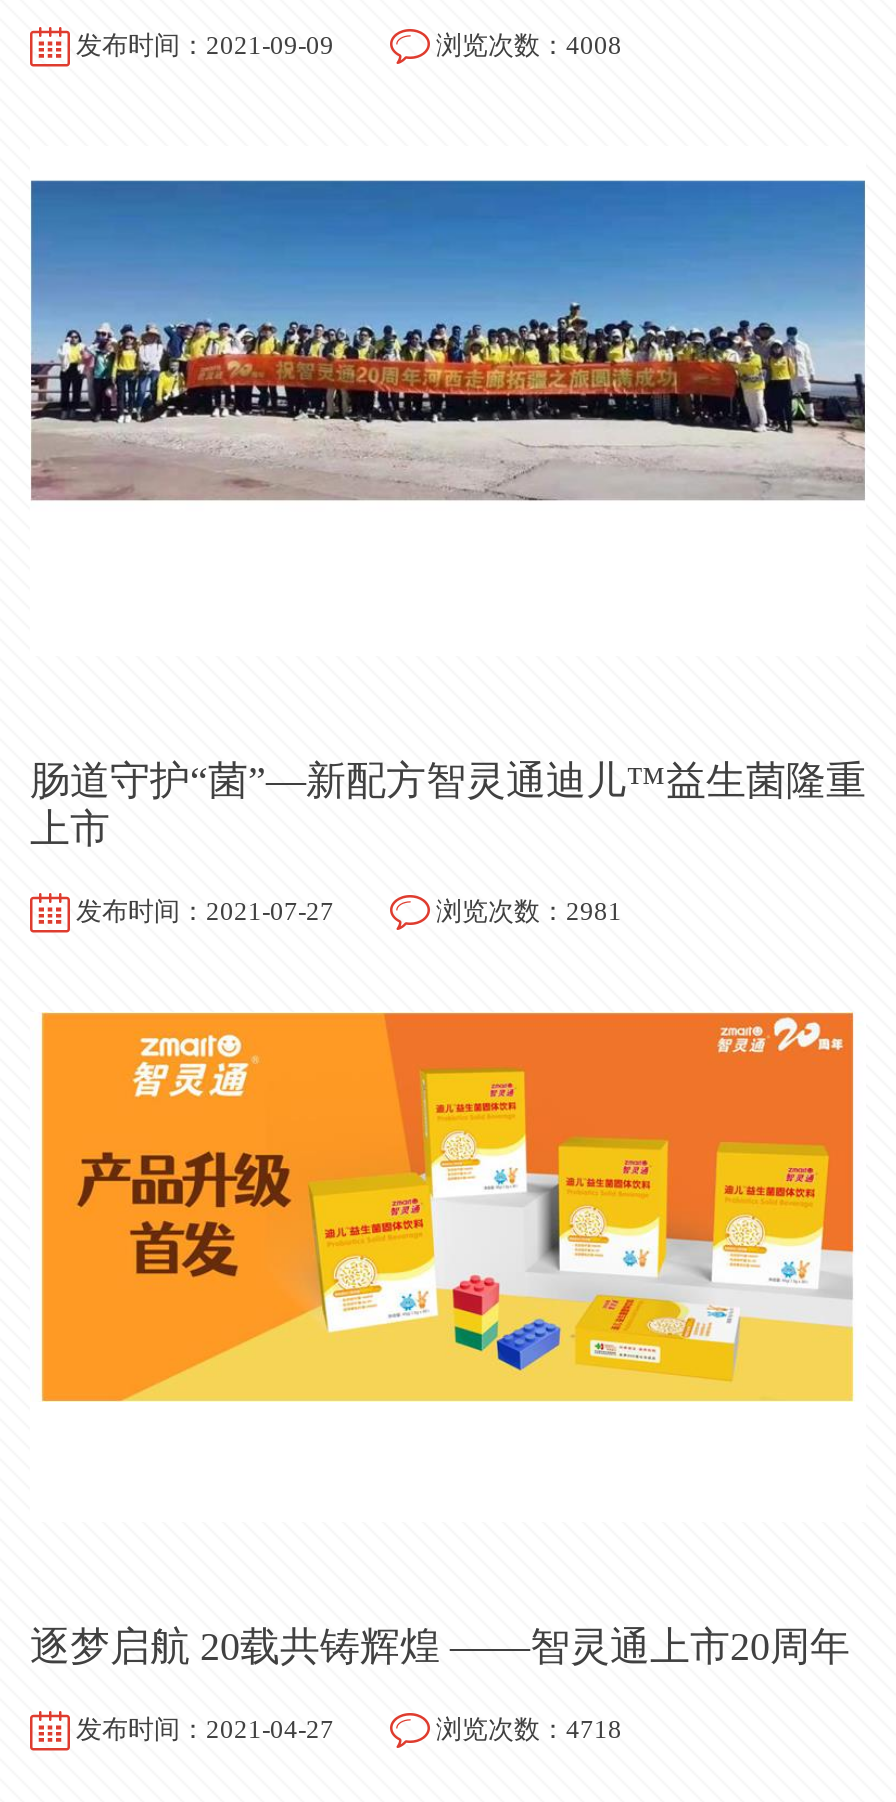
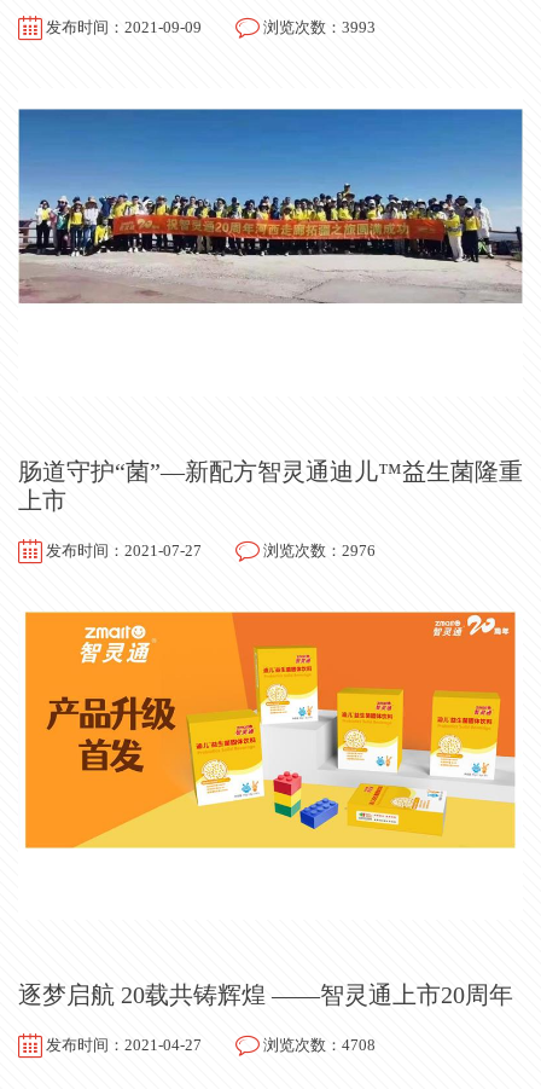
[436,30,622,60] 浏览次数：4008 -> [263,18,376,36] 浏览次数：3993
[436,896,622,926] 浏览次数：2981 -> [263,541,376,560] 浏览次数：2976
[436,1714,622,1744] 浏览次数：4718 -> [263,1036,376,1054] 浏览次数：4708

